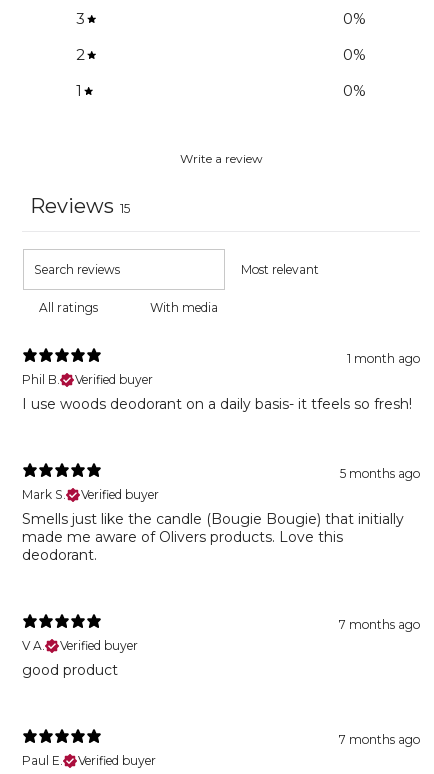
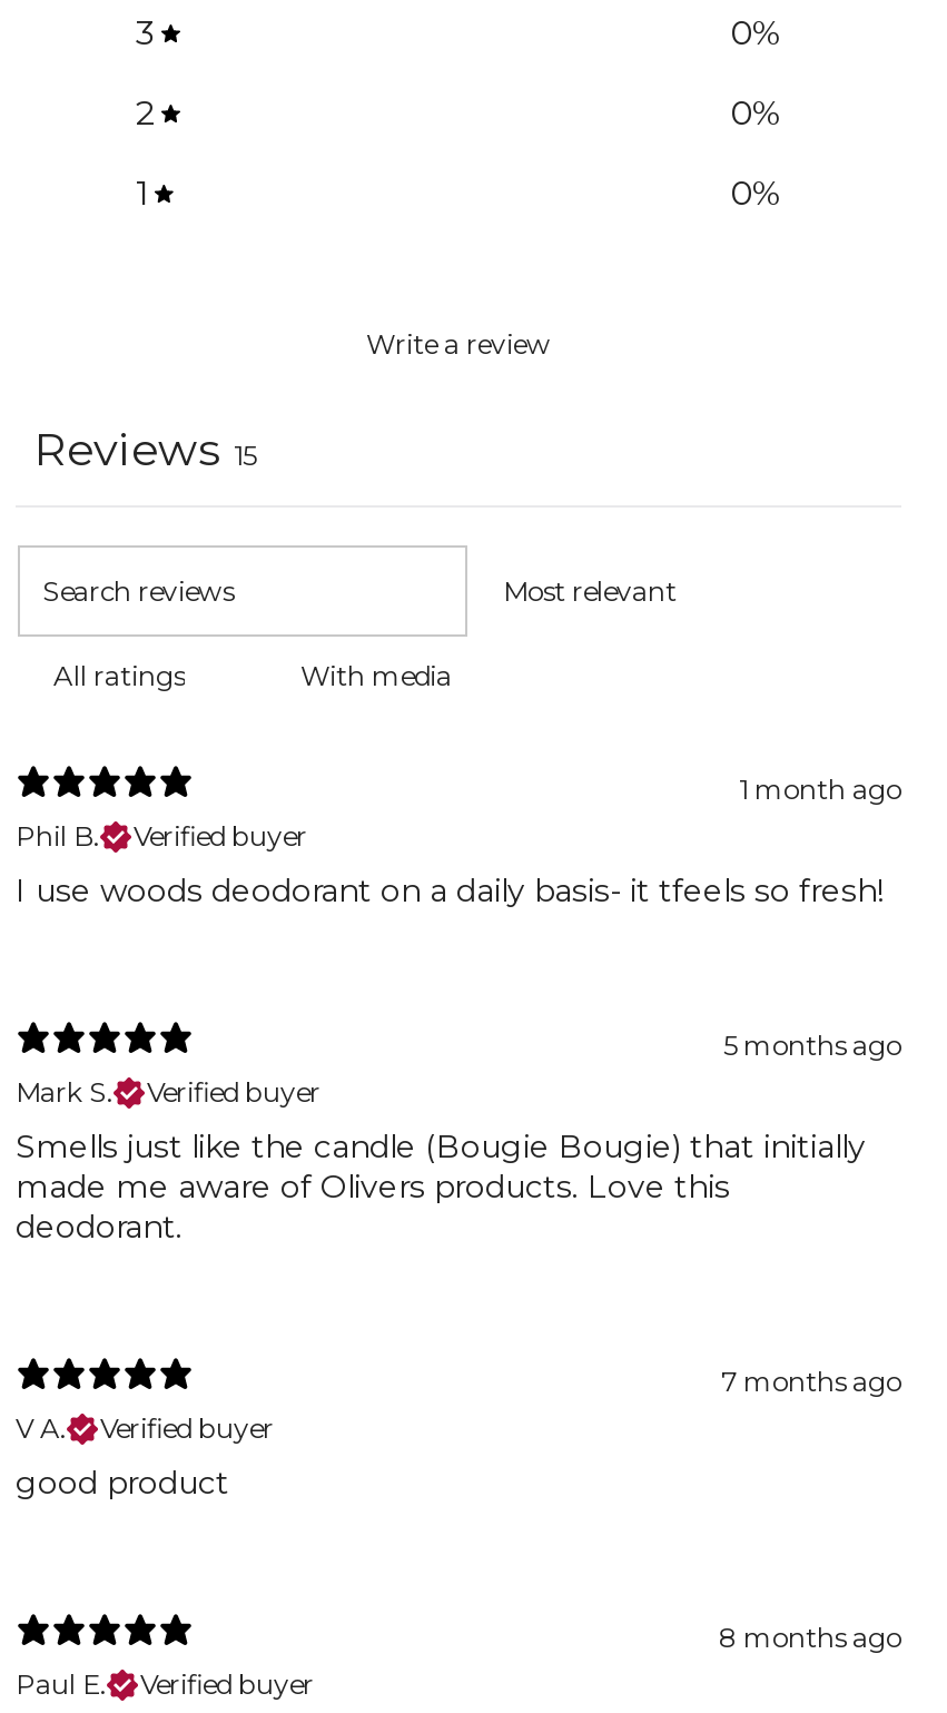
[339,731,420,746] 7 months ago -> [719,1620,901,1653] 8 months ago

